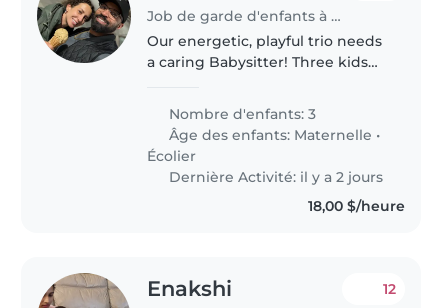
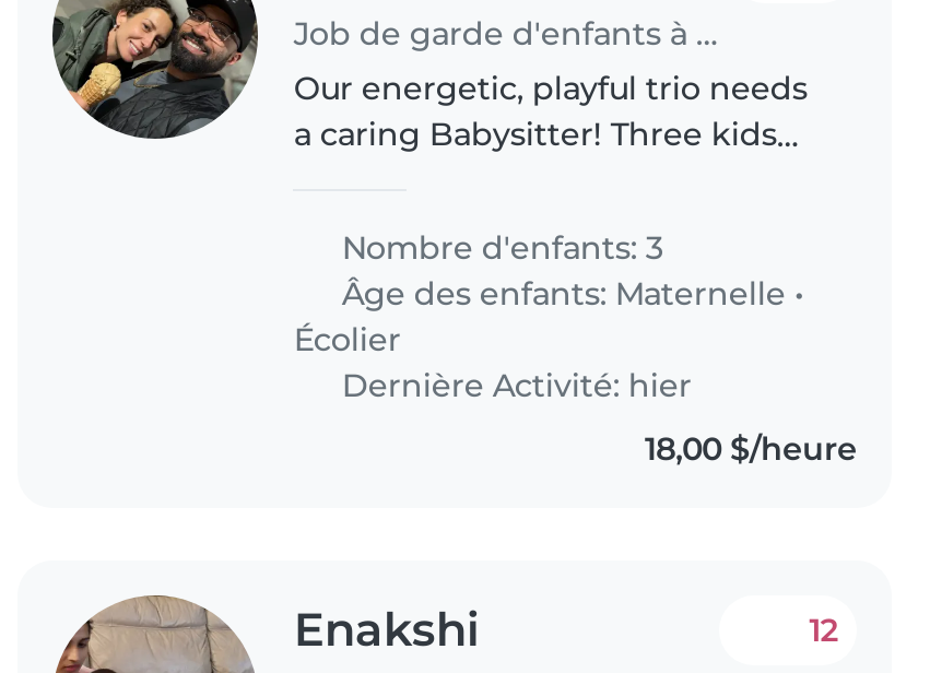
[165,168,383,186] Dernière Activité: il y a 2 jours -> [333,367,692,406] Dernière Activité: hier

